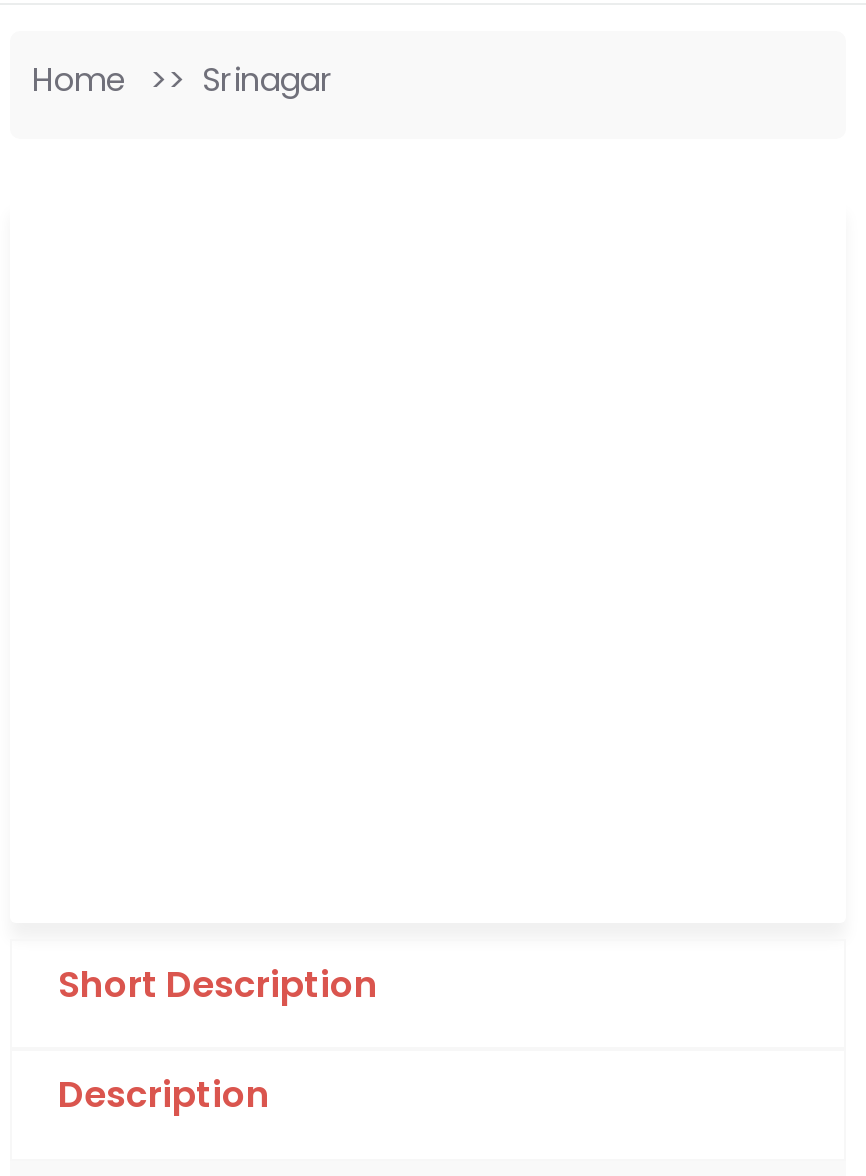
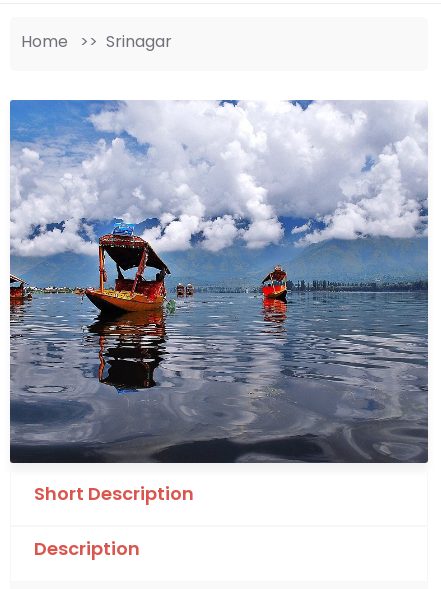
none -> [9,99,429,464] [image]

